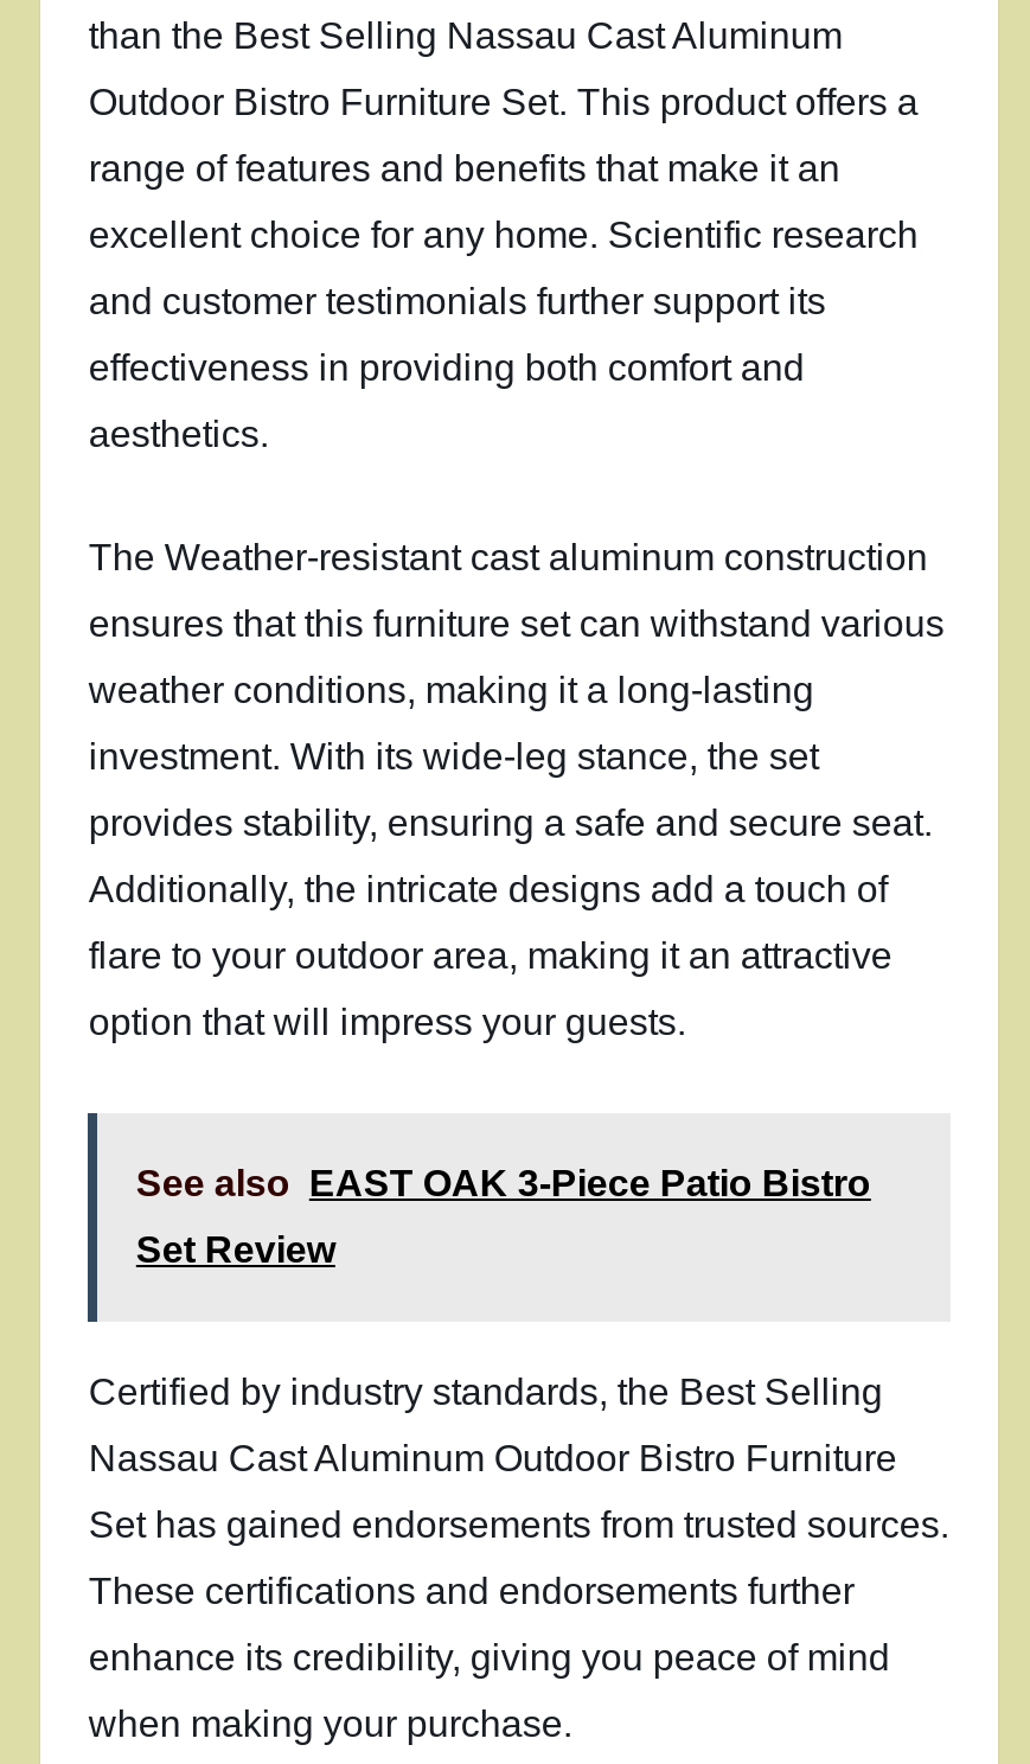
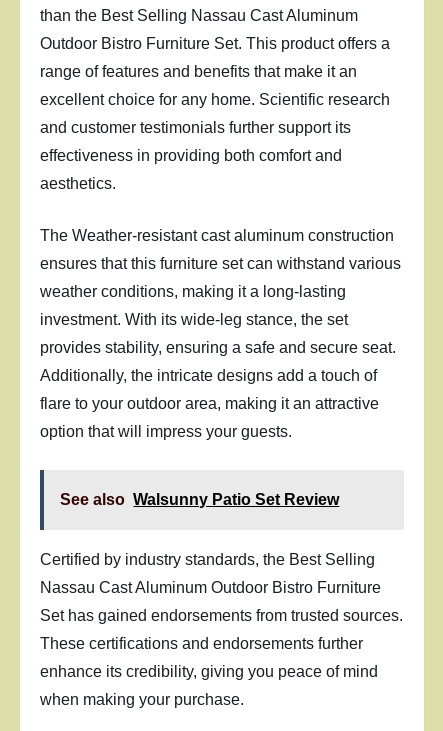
[136,1163,871,1270] See also EAST OAK 3-Piece Patio Bistro | Set Review -> [60,491,339,508] See also Walsunny Patio Set Review

